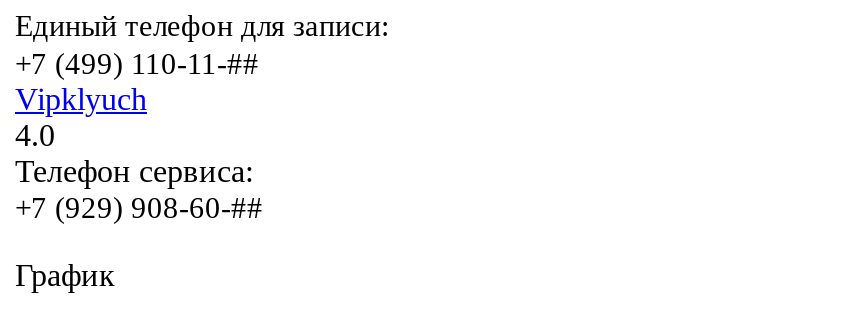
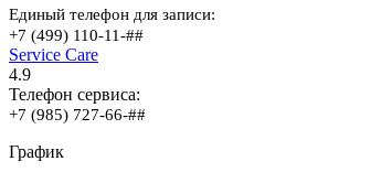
[15,83,147,153] Vipklyuch | 4.0 -> [9,46,98,84] Service Care | 4.9
[15,191,263,225] +7 (929) 908-60-## -> [9,105,146,124] +7 (985) 727-66-##

